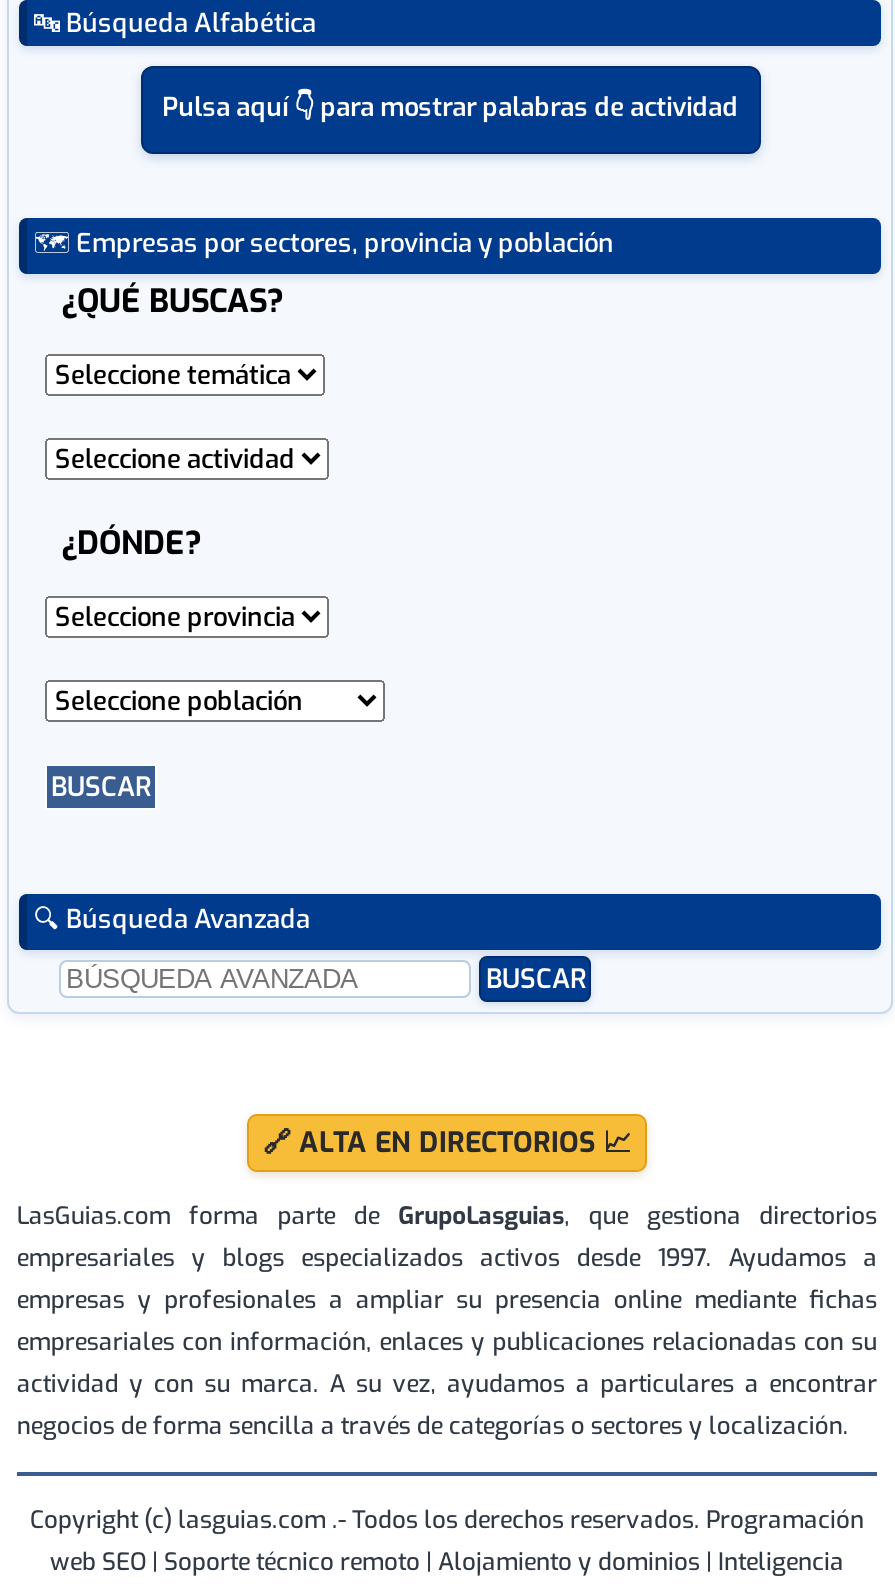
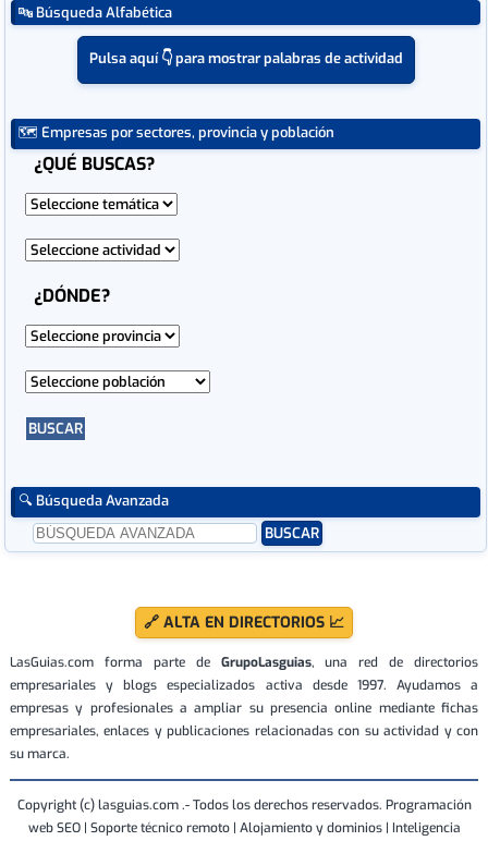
[17,1201,877,1275] LasGuias.com forma parte de GrupoLasguias, que gestiona directorios | empresariales y blogs especializados activos desde 1997. Ayudamos a -> [10,654,478,694] LasGuias.com forma parte de GrupoLasguias, una red de directorios | empresariales y blogs especializados activa desde 1997. Ayudamos a
[17,1327,877,1443] empresariales con información, enlaces y publicaciones relacionadas con su | actividad y con su marca. A su vez, ayudamos a particulares a encontrar | negocios de forma sencilla a través de categorías o sectores y localización. -> [10,723,478,763] empresariales, enlaces y publicaciones relacionadas con su actividad y con | su marca.

